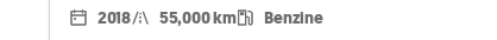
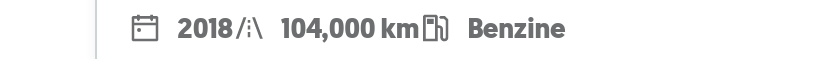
[97,7,323,29] 2018 55,000 km Benzine -> [177,10,566,48] 2018 104,000 km Benzine

